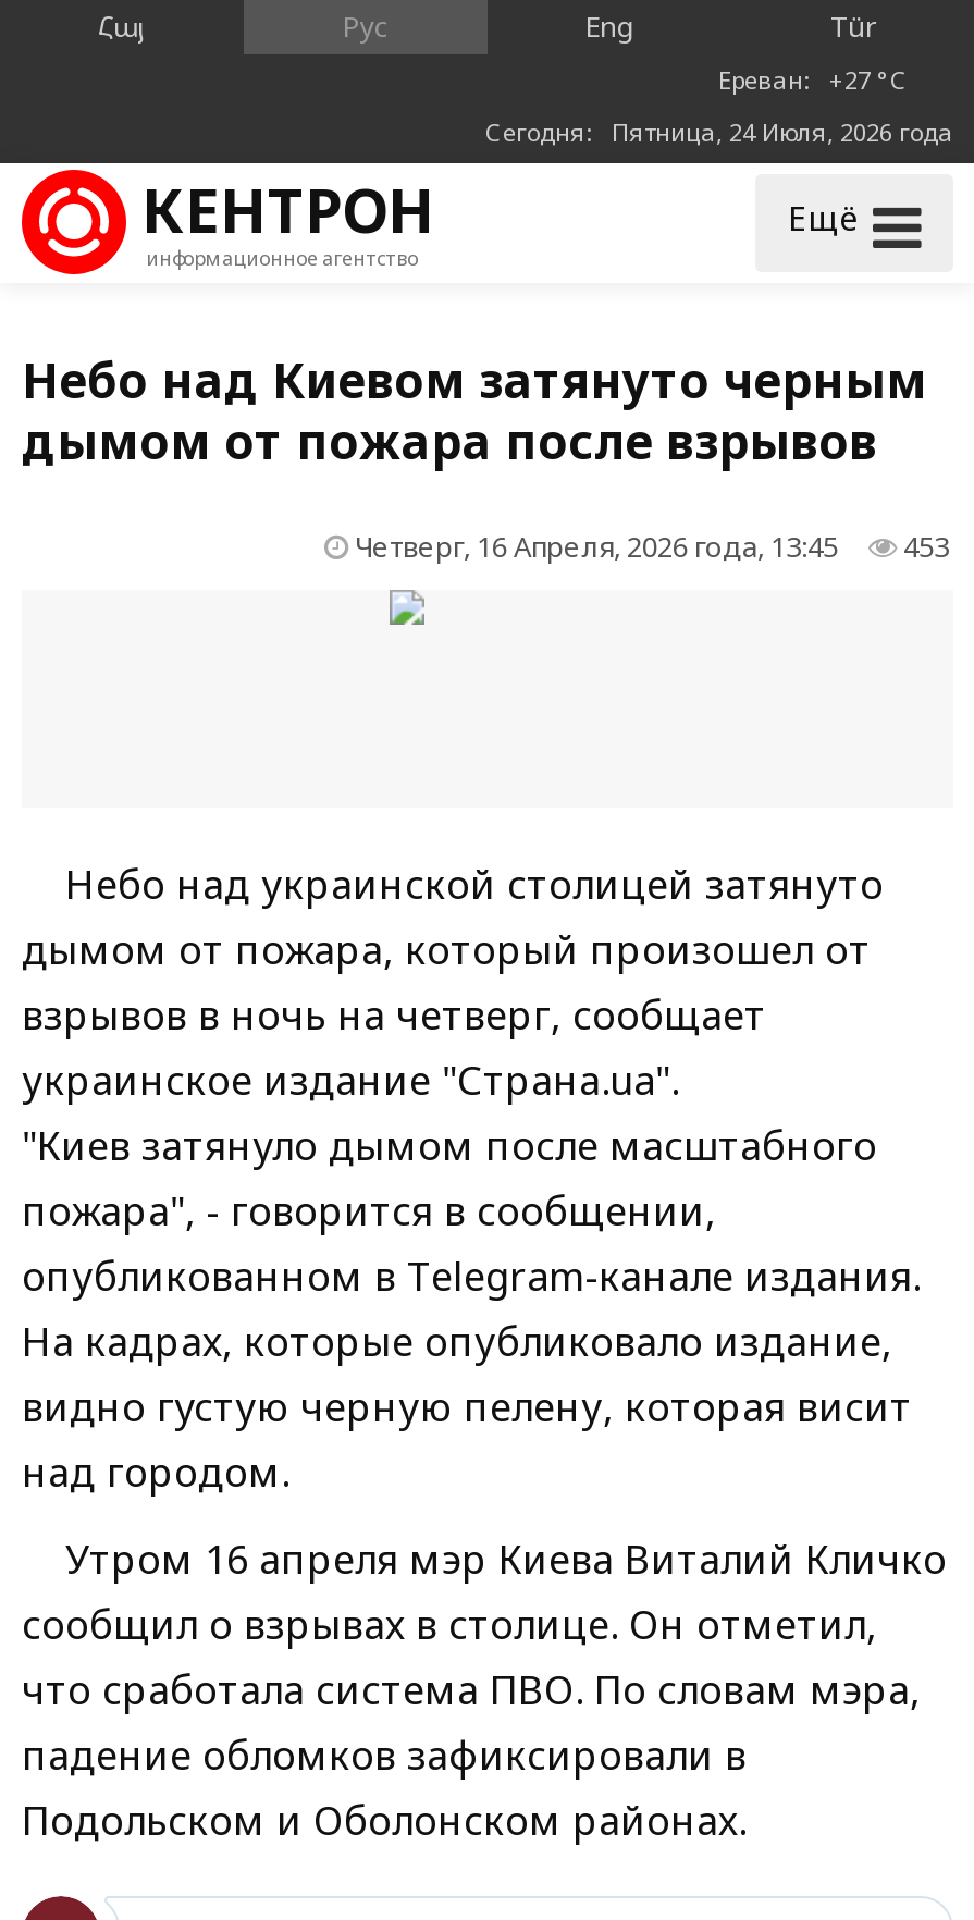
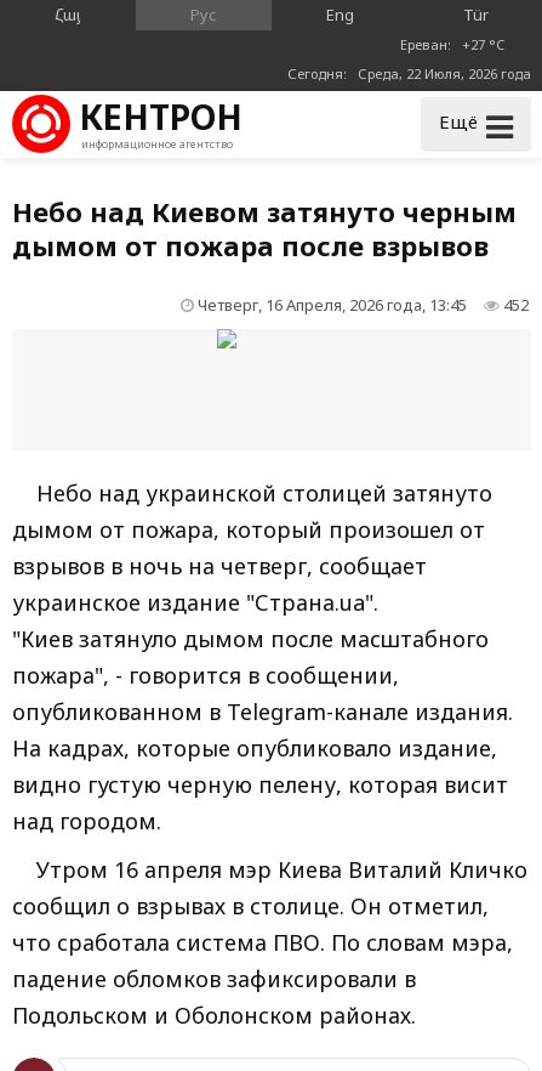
[485,115,953,148] Сегодня: Пятница, 24 Июля, 2026 года -> [287,64,531,83] Сегодня: Среда, 22 Июля, 2026 года
[348,527,949,566] Четверг, 16 Апреля, 2026 года, 13:45 453 -> [194,294,529,316] Четверг, 16 Апреля, 2026 года, 13:45 452

